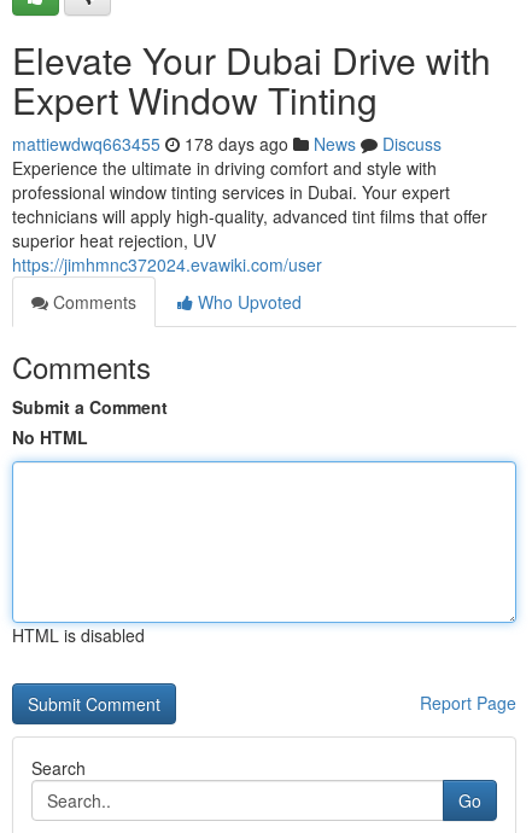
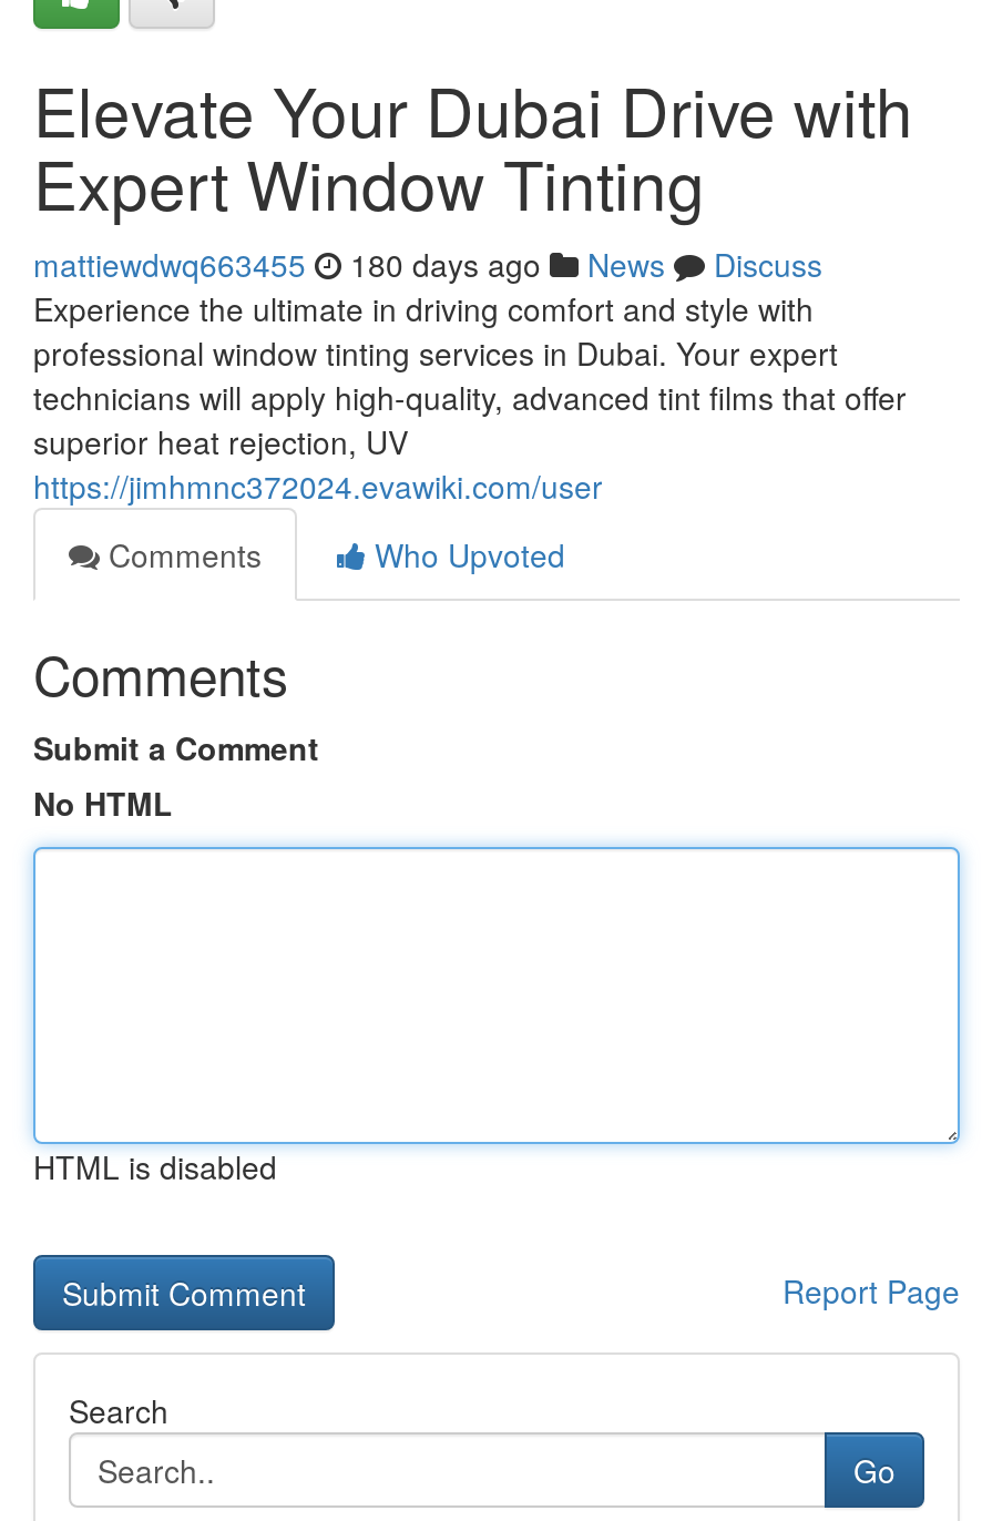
[12,132,442,156] mattiewdwq663455 178 days ago News Discuss -> [33,242,822,286] mattiewdwq663455 180 days ago News Discuss

